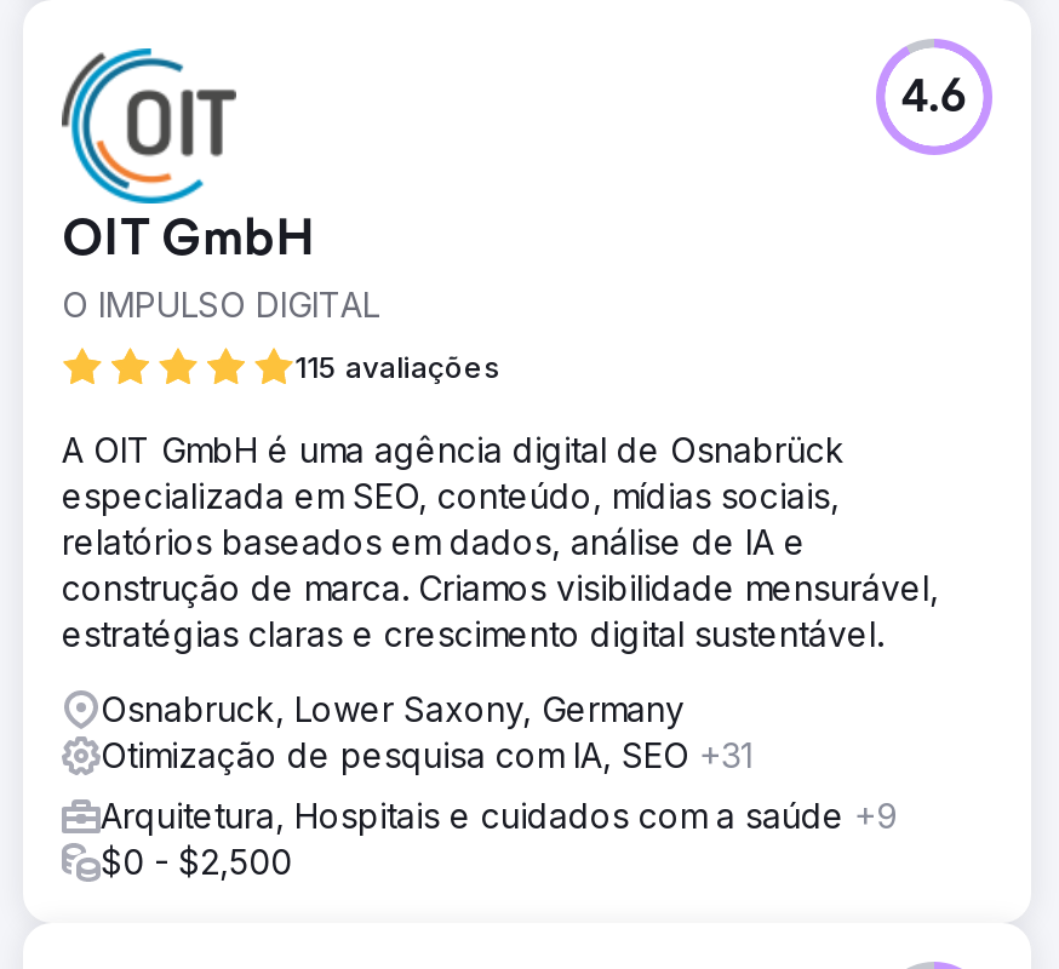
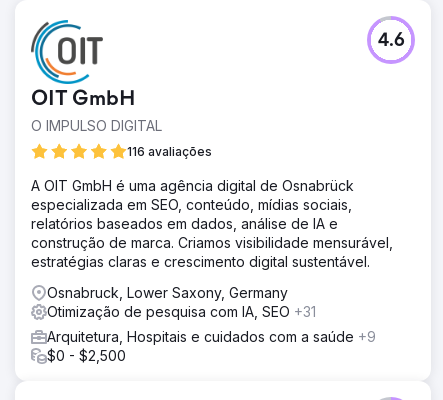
[294,349,500,385] 115 avaliações -> [127,144,212,159] 116 avaliações

